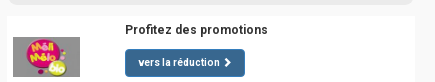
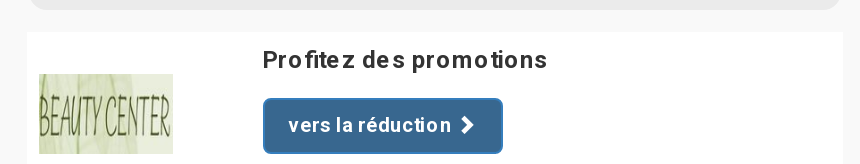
[13,37,80,77] [image] -> [39,74,171,152] [image]

